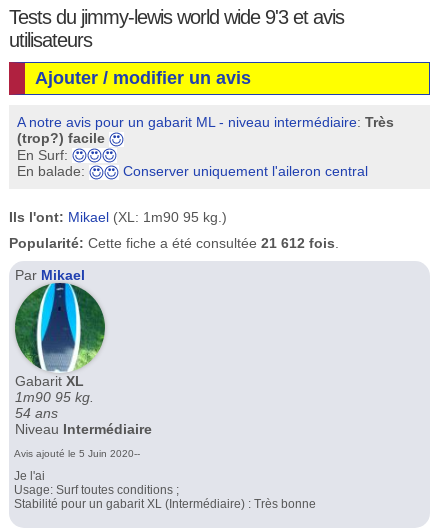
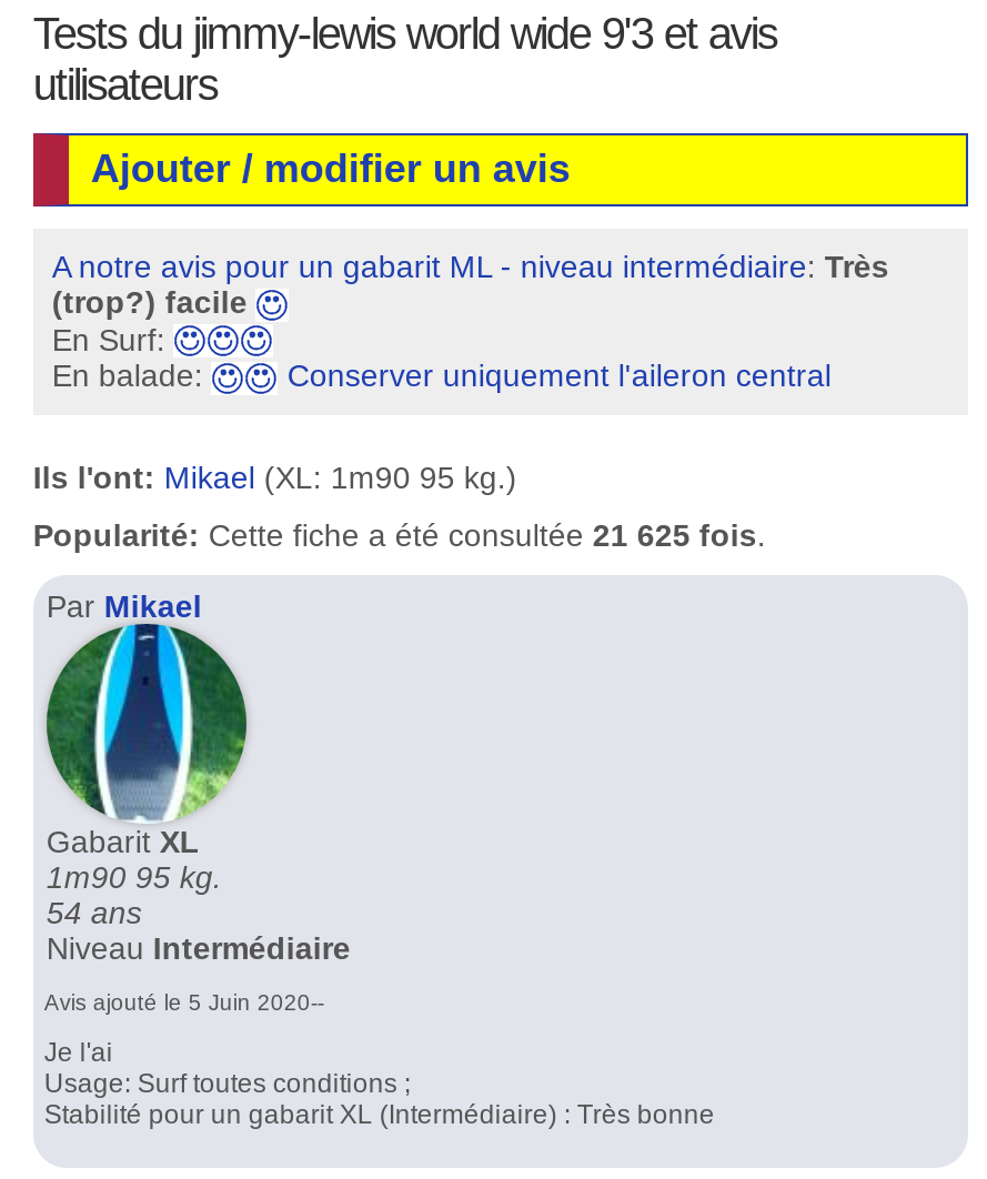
[9,234,339,250] Popularité: Cette fiche a été consultée 21 612 fois. -> [33,516,766,552] Popularité: Cette fiche a été consultée 21 625 fois.

